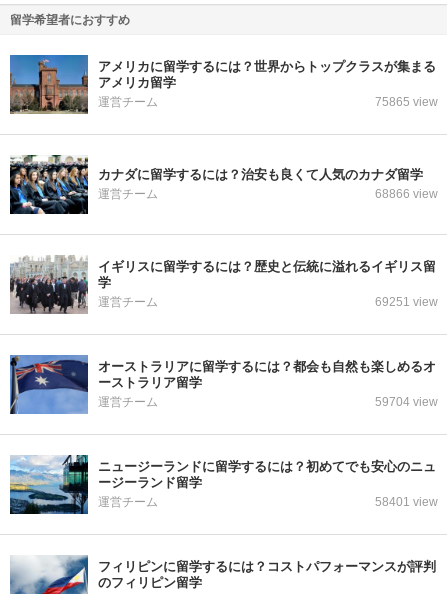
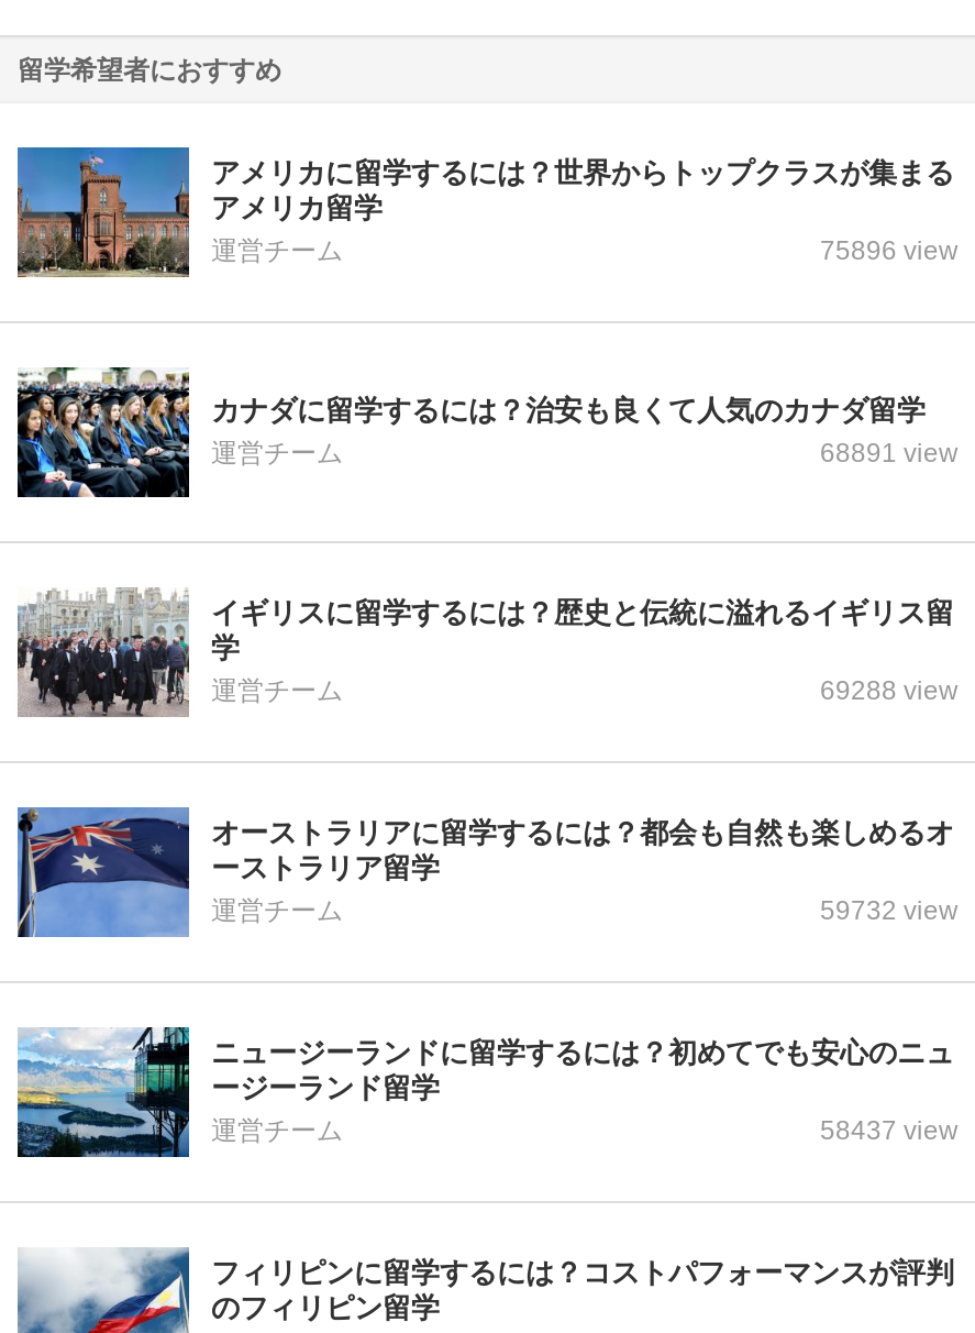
[375,95,438,109] 75865 view -> [820,235,959,266] 75896 view
[375,187,438,201] 68866 view -> [820,438,959,469] 68891 view
[375,295,438,309] 69251 view -> [820,675,959,706] 69288 view
[375,395,438,409] 59704 view -> [820,895,959,926] 59732 view
[375,495,438,509] 58401 view -> [820,1115,959,1146] 58437 view

